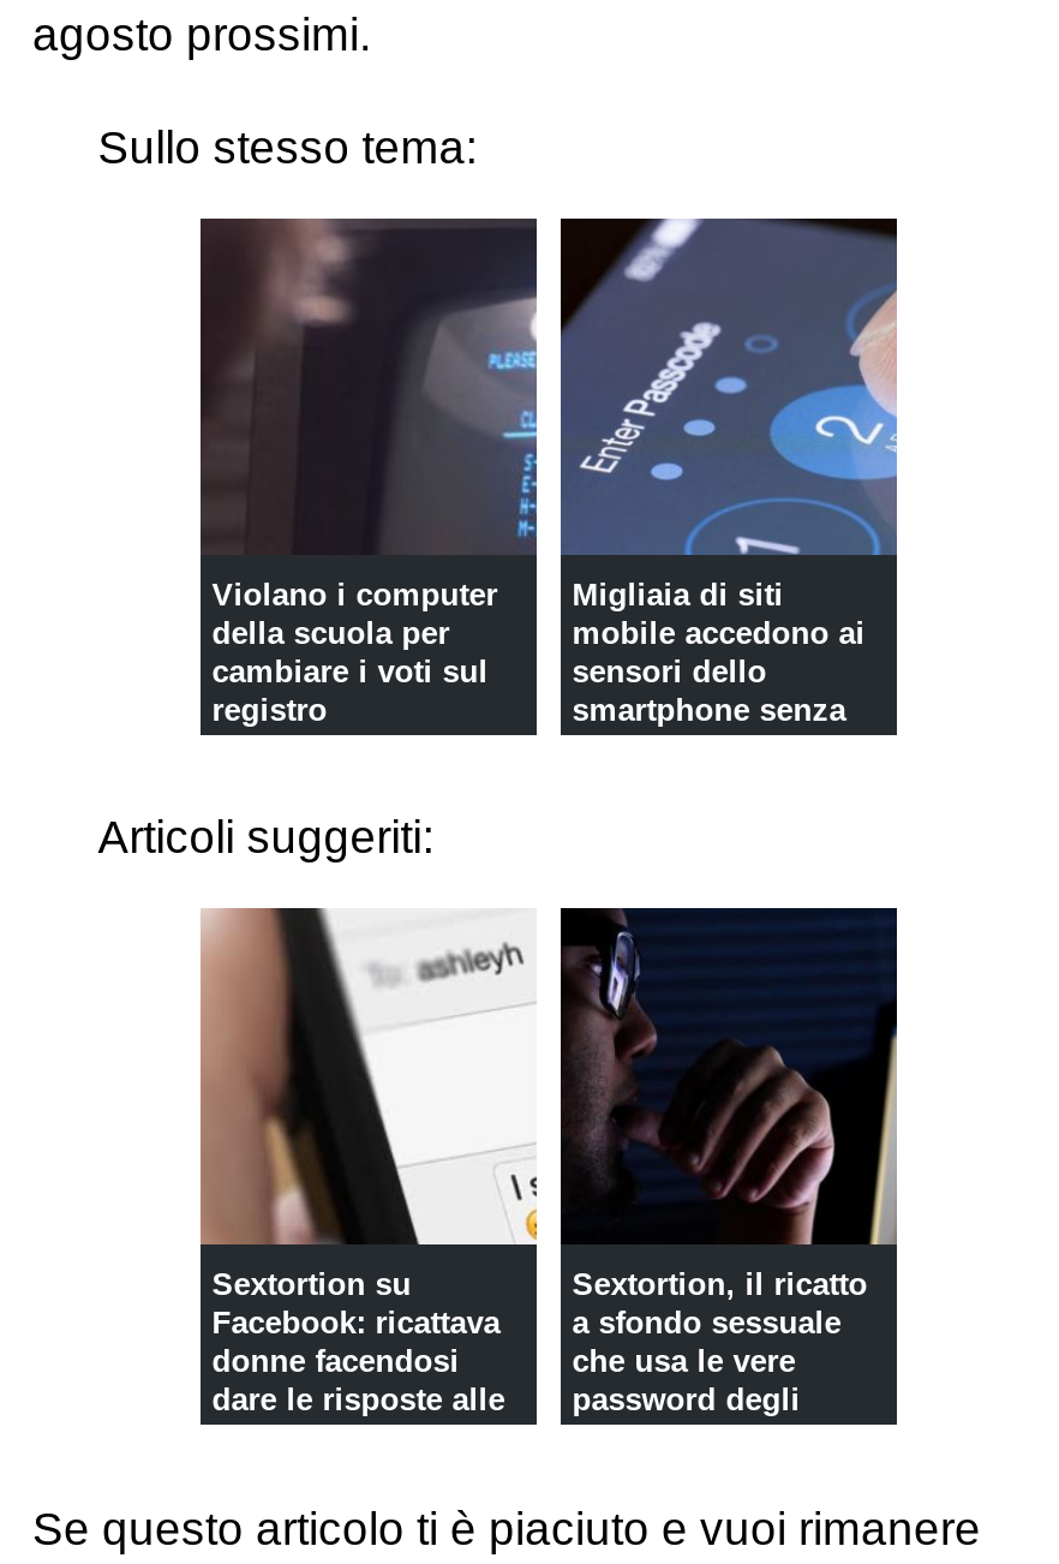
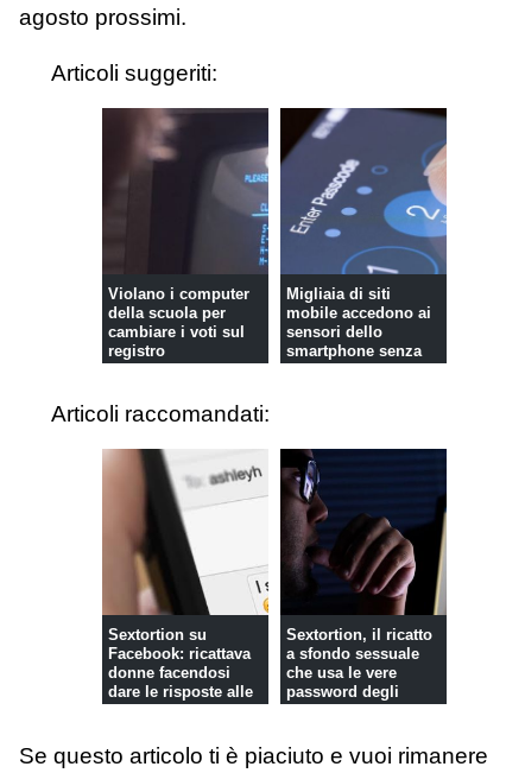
[98,123,477,173] Sullo stesso tema: -> none
none -> [51,402,270,427] Articoli raccomandati:
moved [98,813,434,863] -> [51,61,218,86]: Articoli suggeriti:

